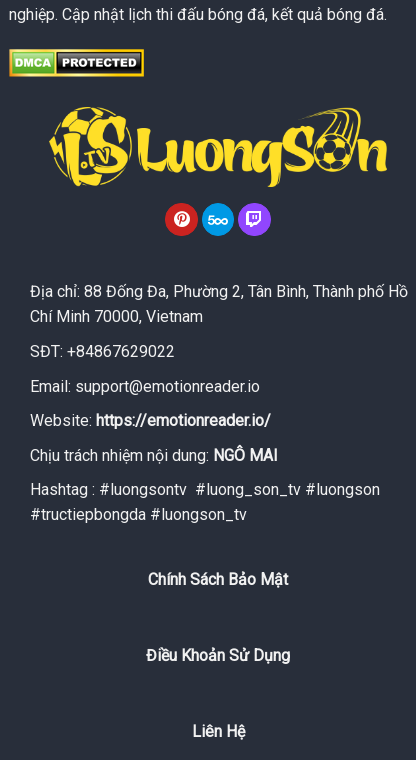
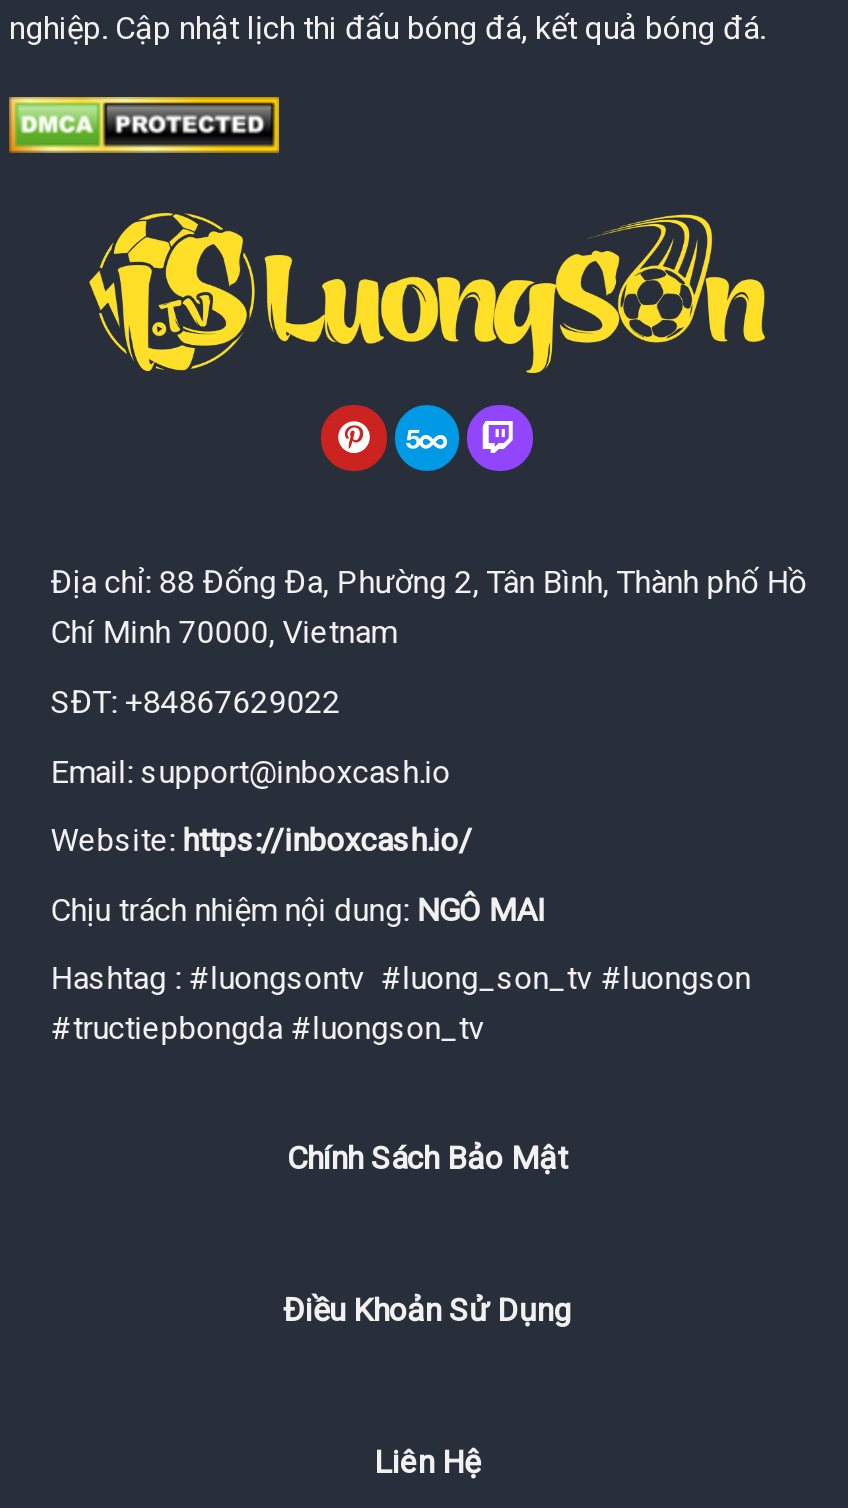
[30,377,260,396] Email: support@emotionreader.io -> [51,752,451,790] Email: support@inboxcash.io
[30,411,271,430] Website: https://emotionreader.io/ -> [51,821,473,859] Website: https://inboxcash.io/

